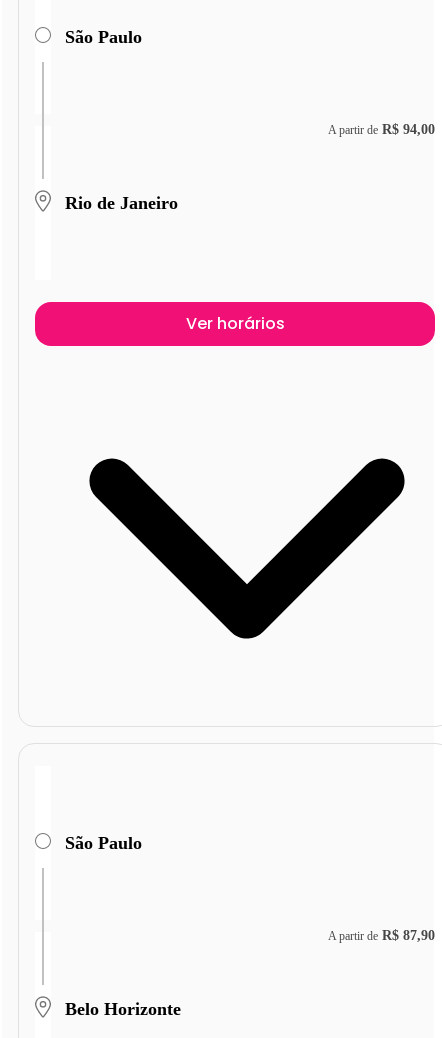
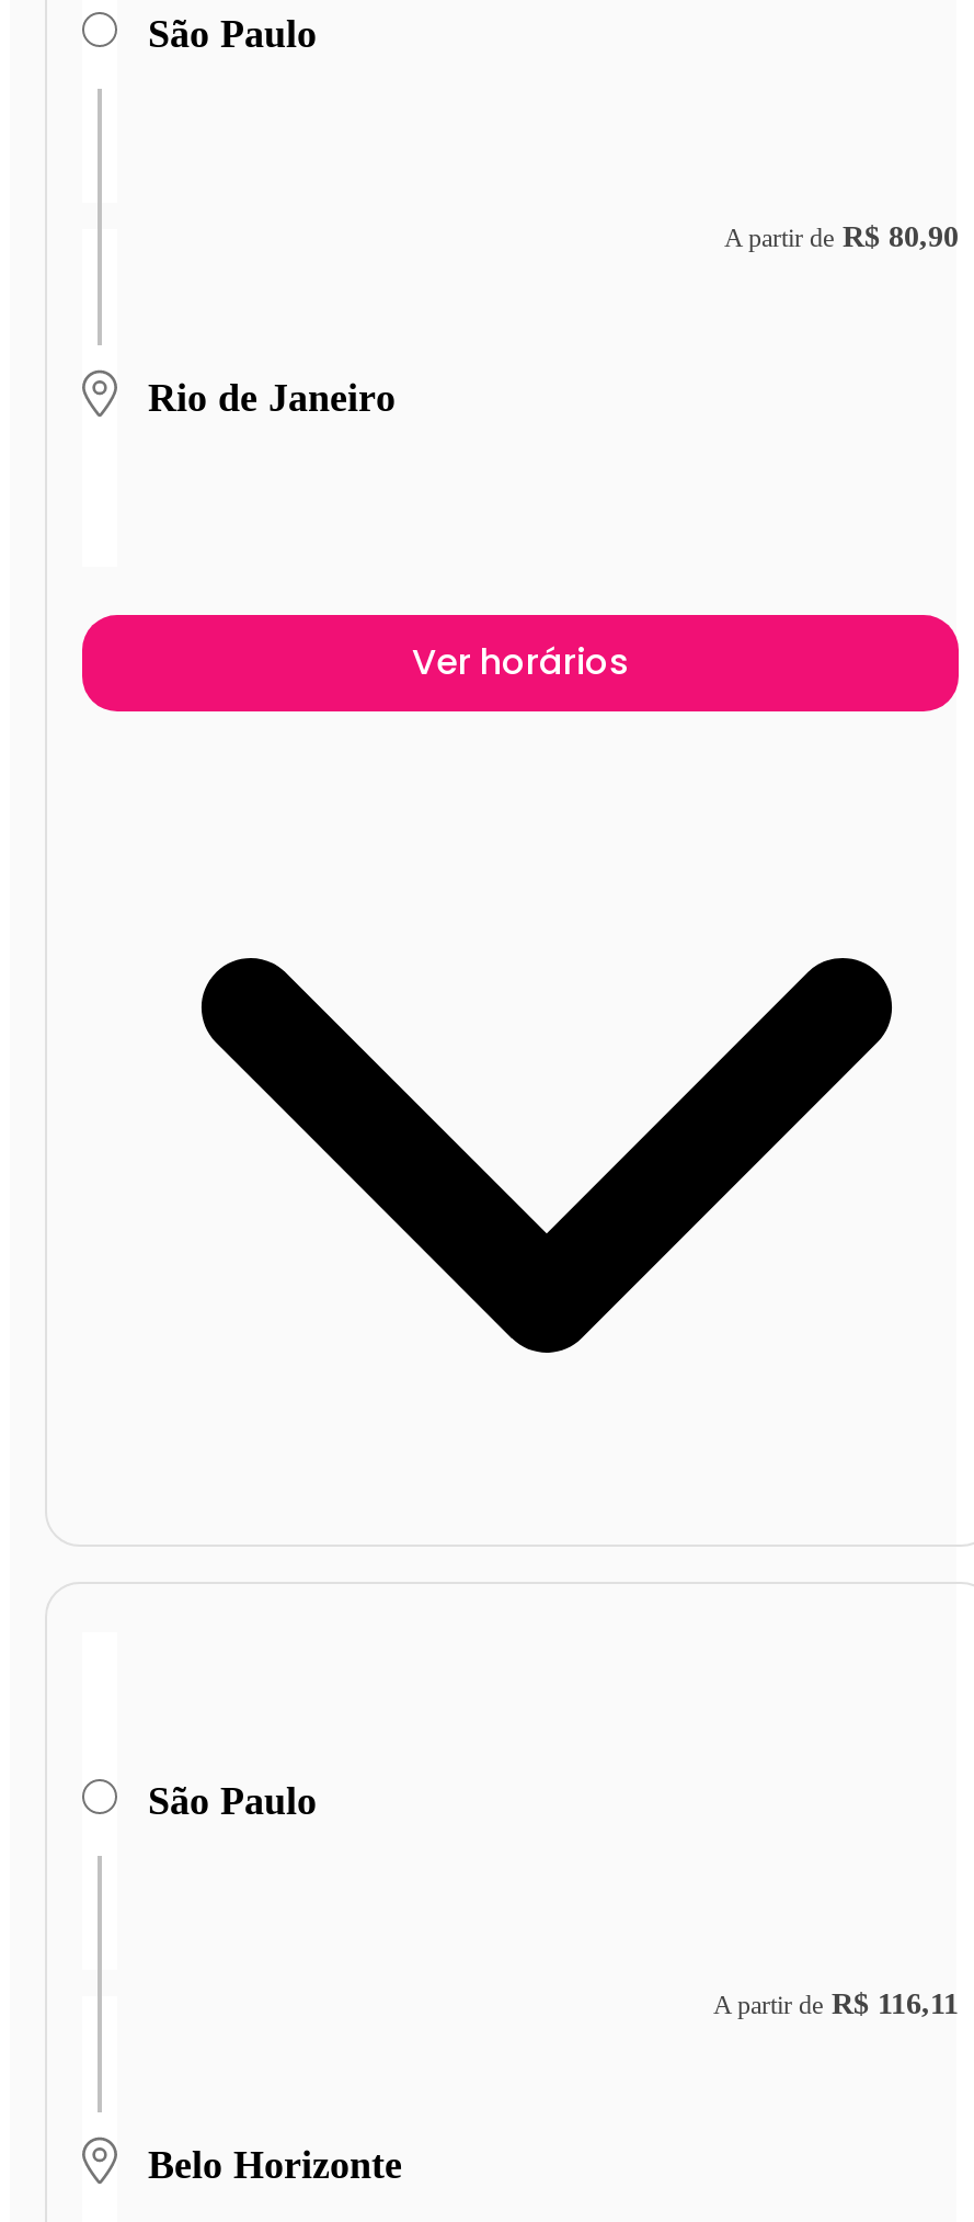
[328,122,435,137] A partir de R$ 94,00 -> [724,220,959,253] A partir de R$ 80,90
[328,928,435,943] A partir de R$ 87,90 -> [713,1987,959,2020] A partir de R$ 116,11

